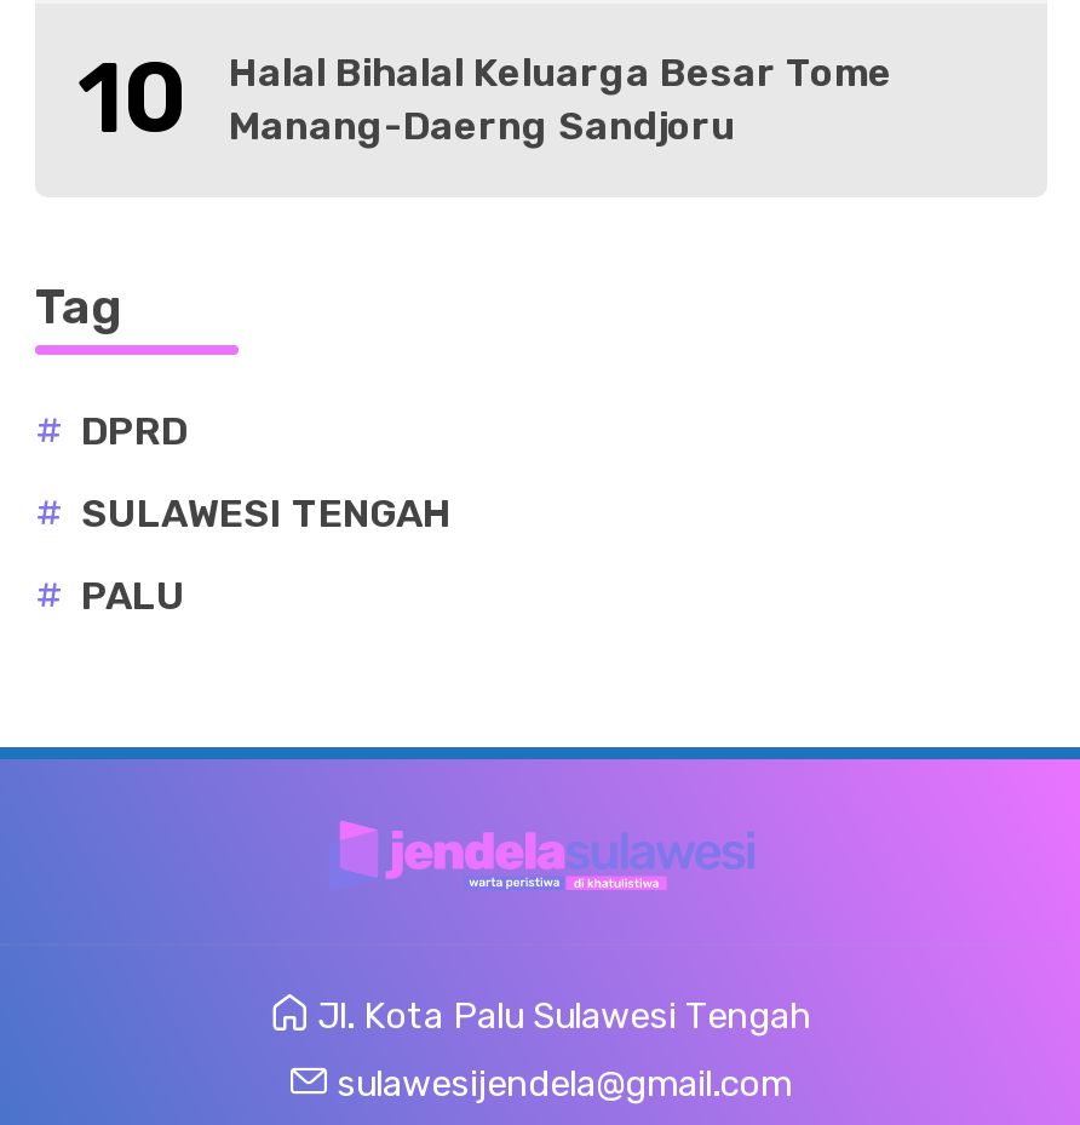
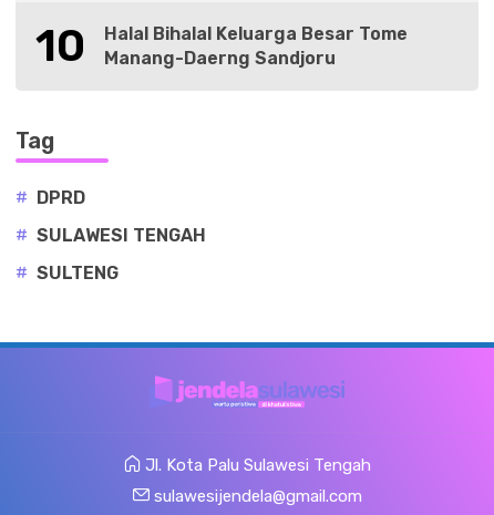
[35,573,185,619] # PALU -> [16,262,119,284] # SULTENG

